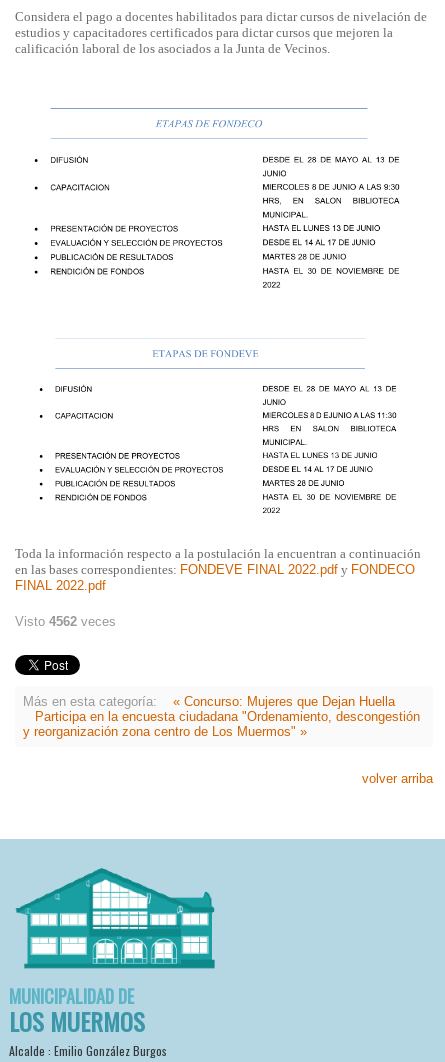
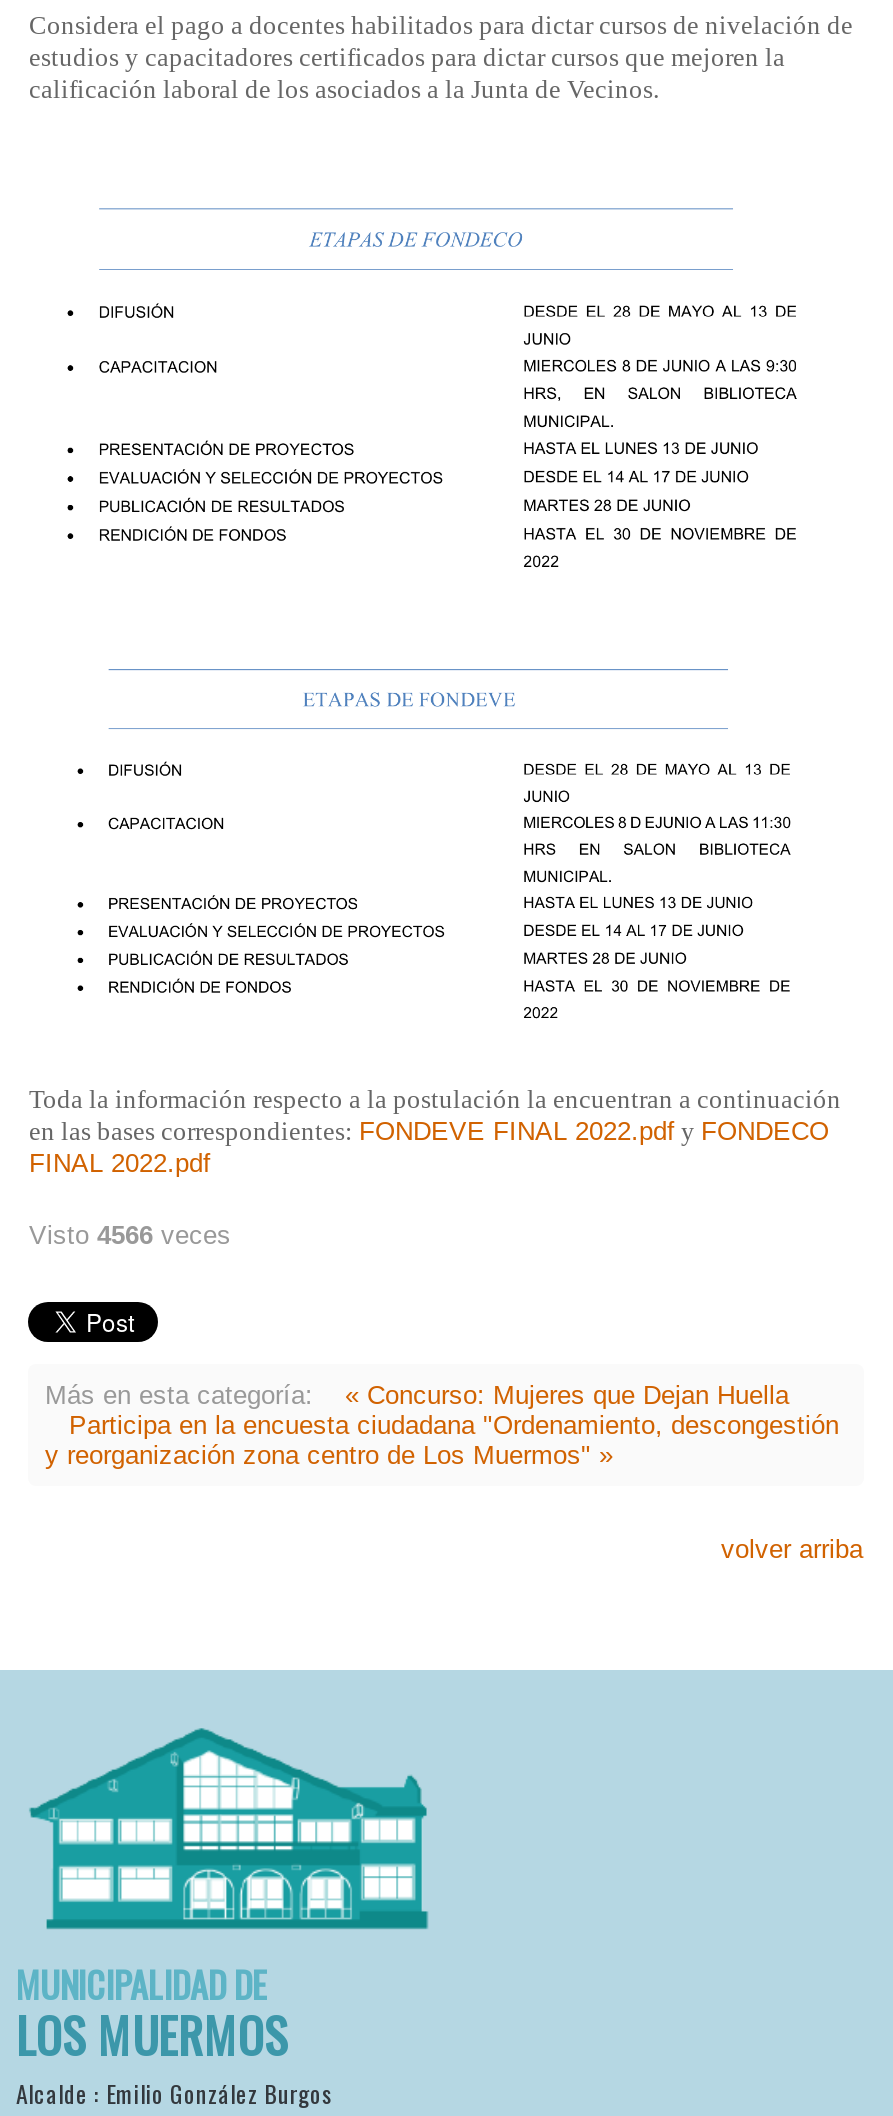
[15,614,116,629] Visto 4562 veces -> [29,1220,231,1250] Visto 4566 veces

